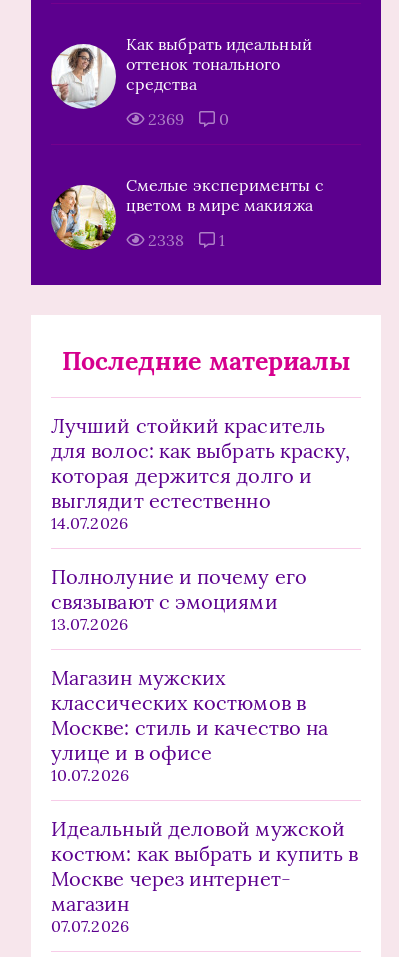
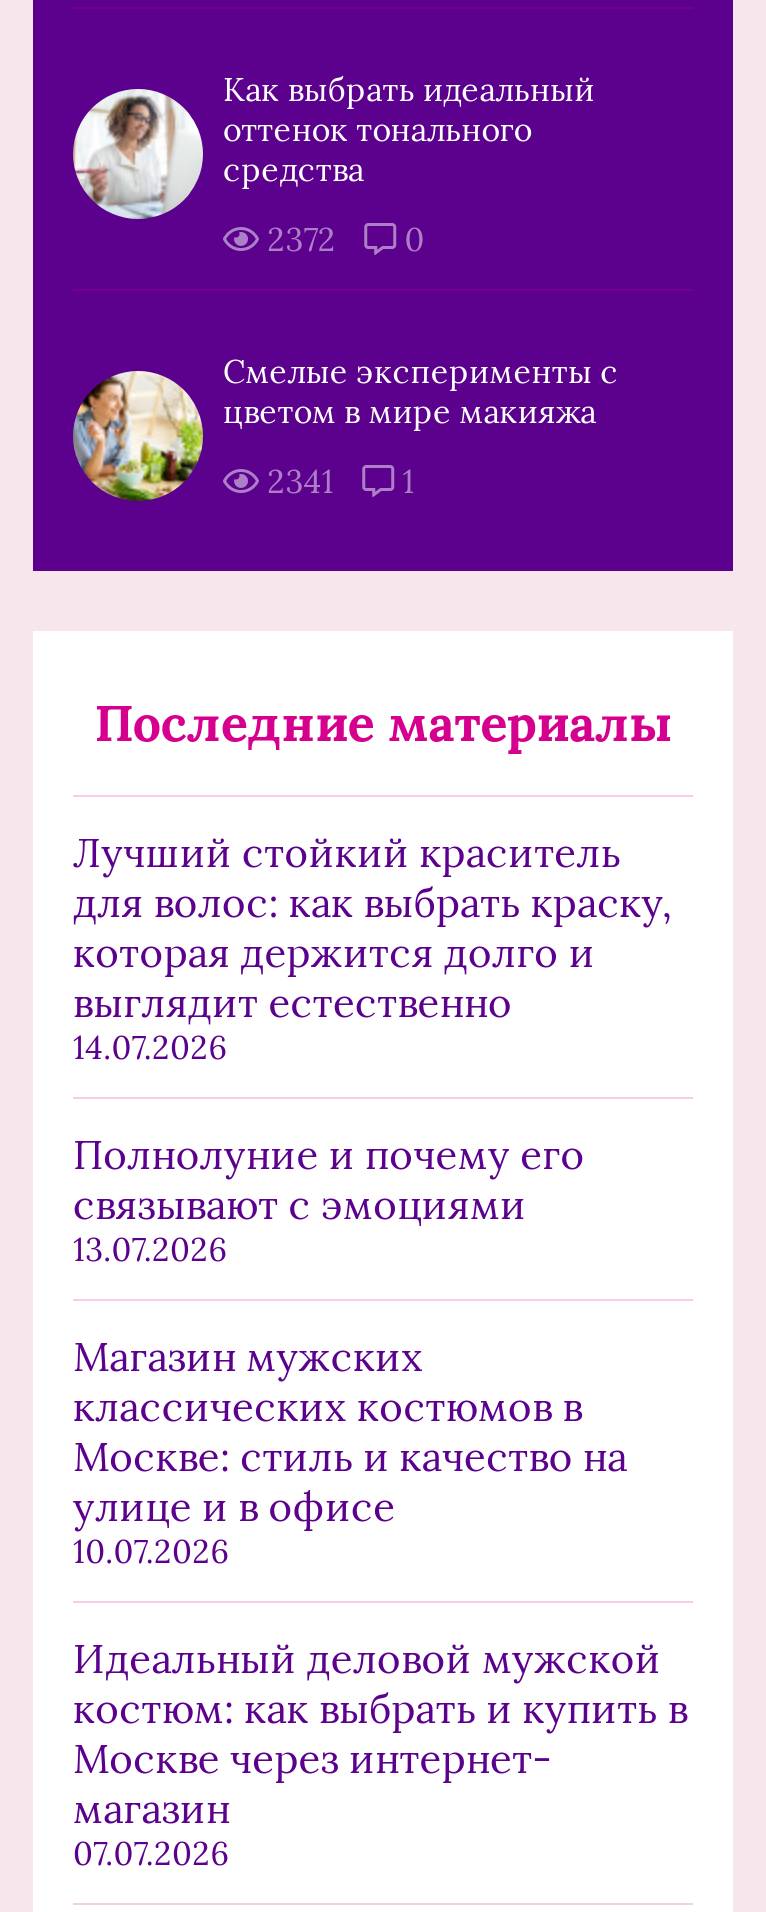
[144,109,189,129] 2369 -> [259,219,344,259] 2372
[144,230,225,250] 2338 1 -> [259,461,415,501] 2341 1

